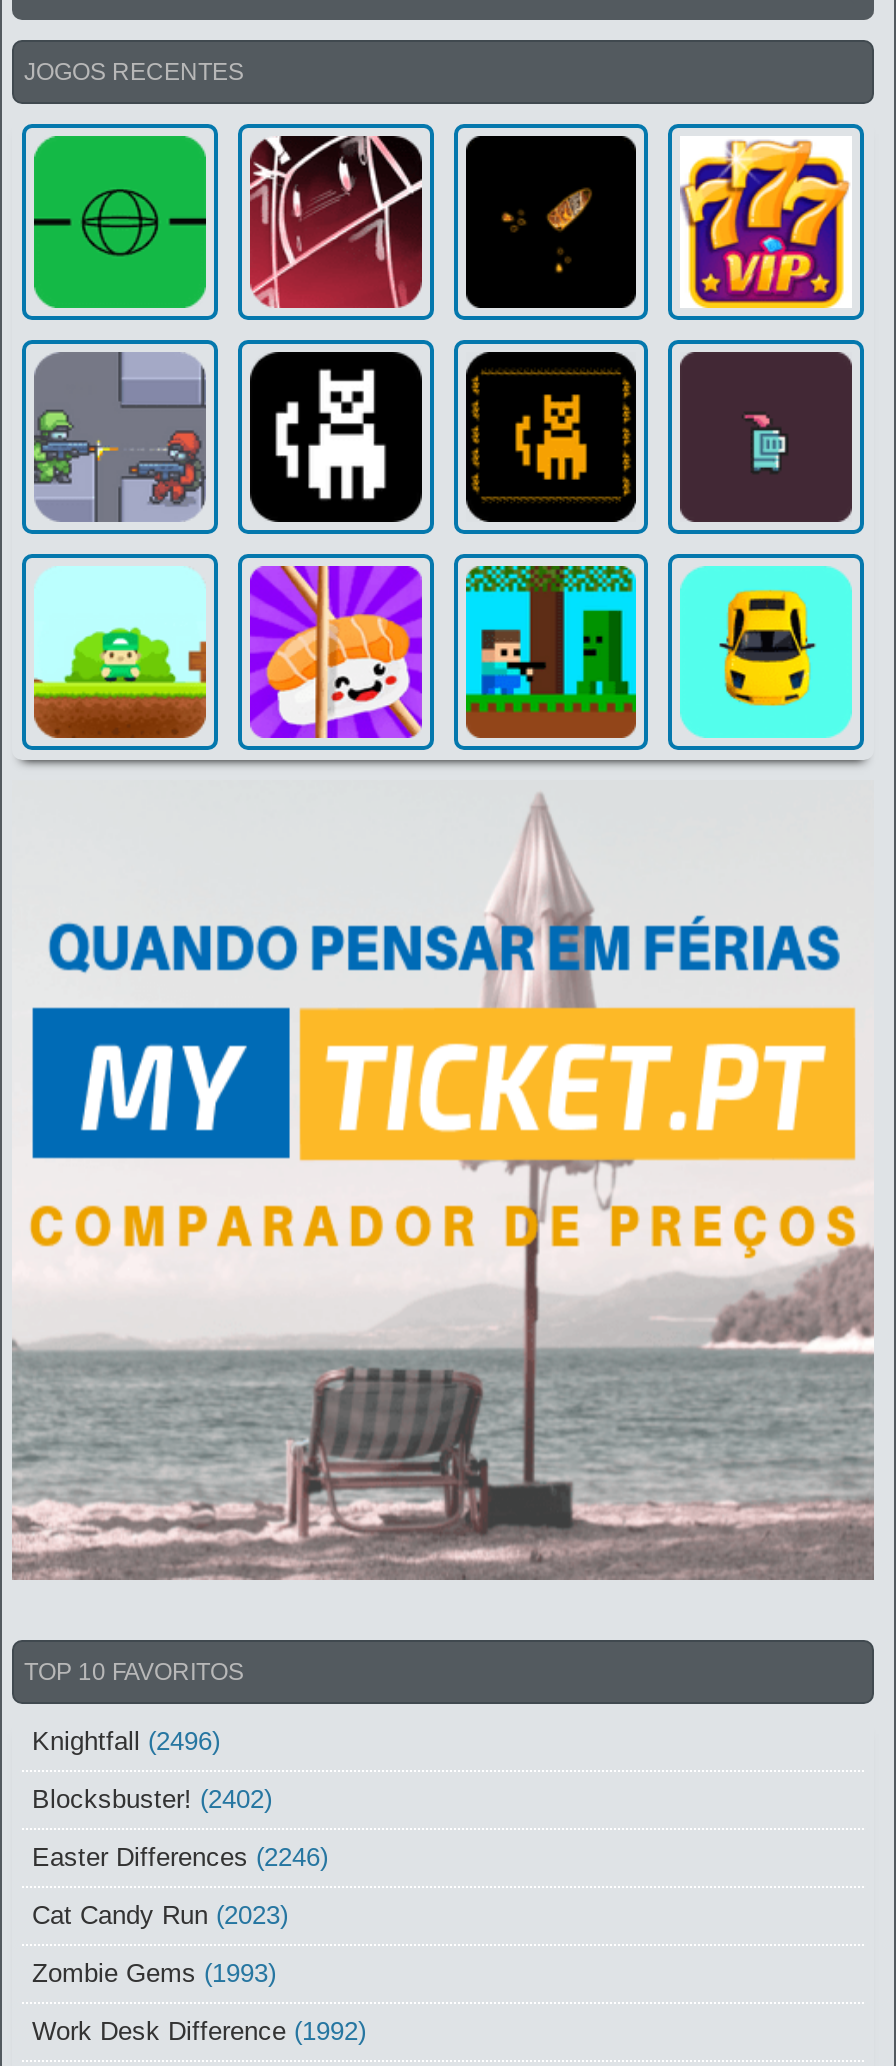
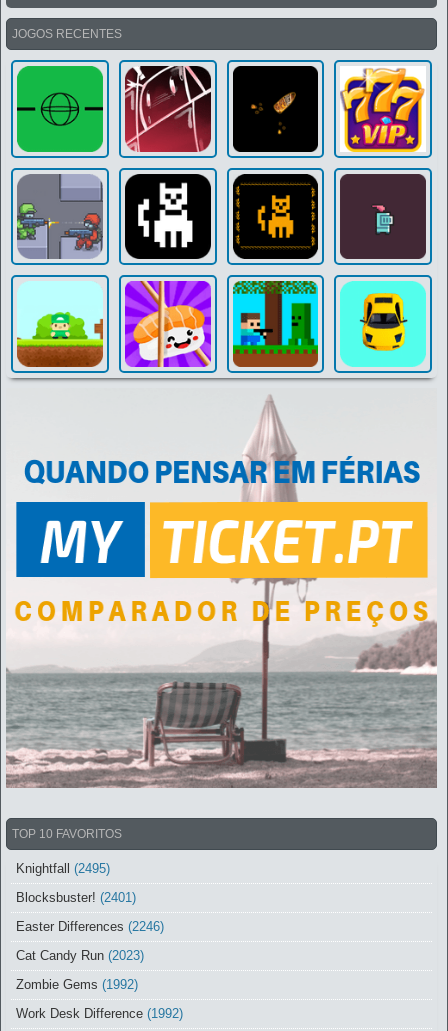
[32,1726,220,1756] Knightfall (2496) -> [16,861,110,876] Knightfall (2495)
[32,1784,272,1814] Blocksbuster! (2402) -> [16,890,136,905] Blocksbuster! (2401)
[32,1958,276,1988] Zombie Gems (1993) -> [16,977,138,992] Zombie Gems (1992)

